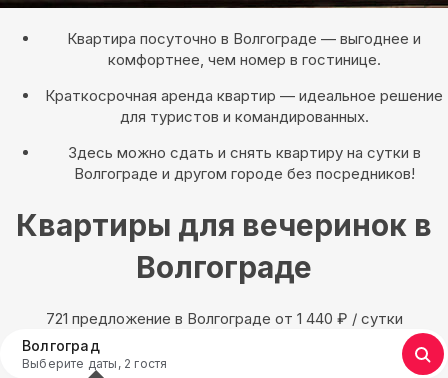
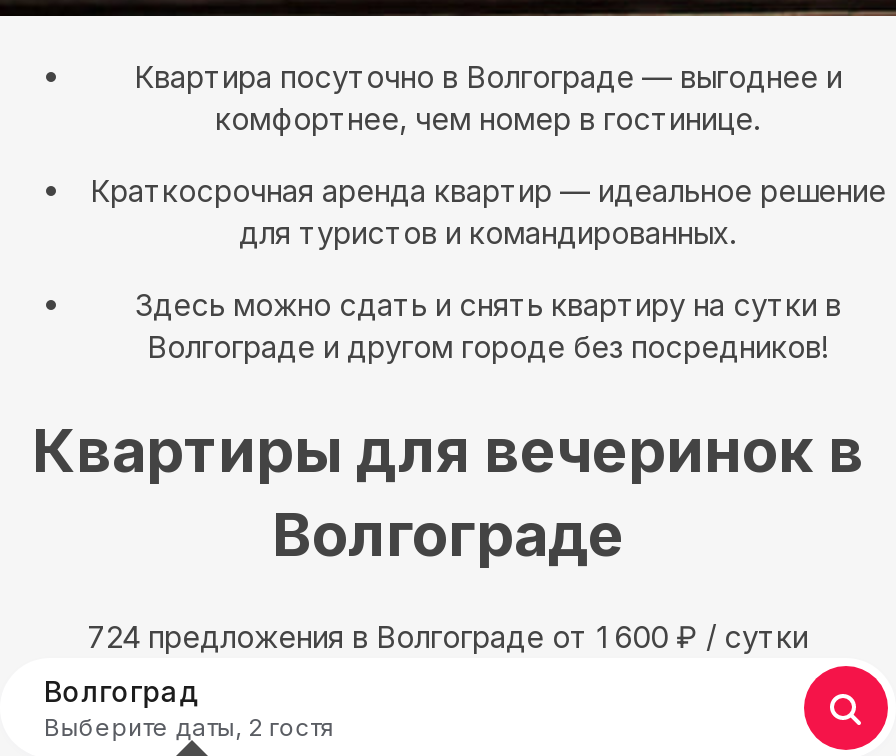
[45,309,402,328] 721 предложение в Волгограде oт 1 440 ₽ / сутки -> [88,618,808,656] 724 предложения в Волгограде oт 1 600 ₽ / сутки

